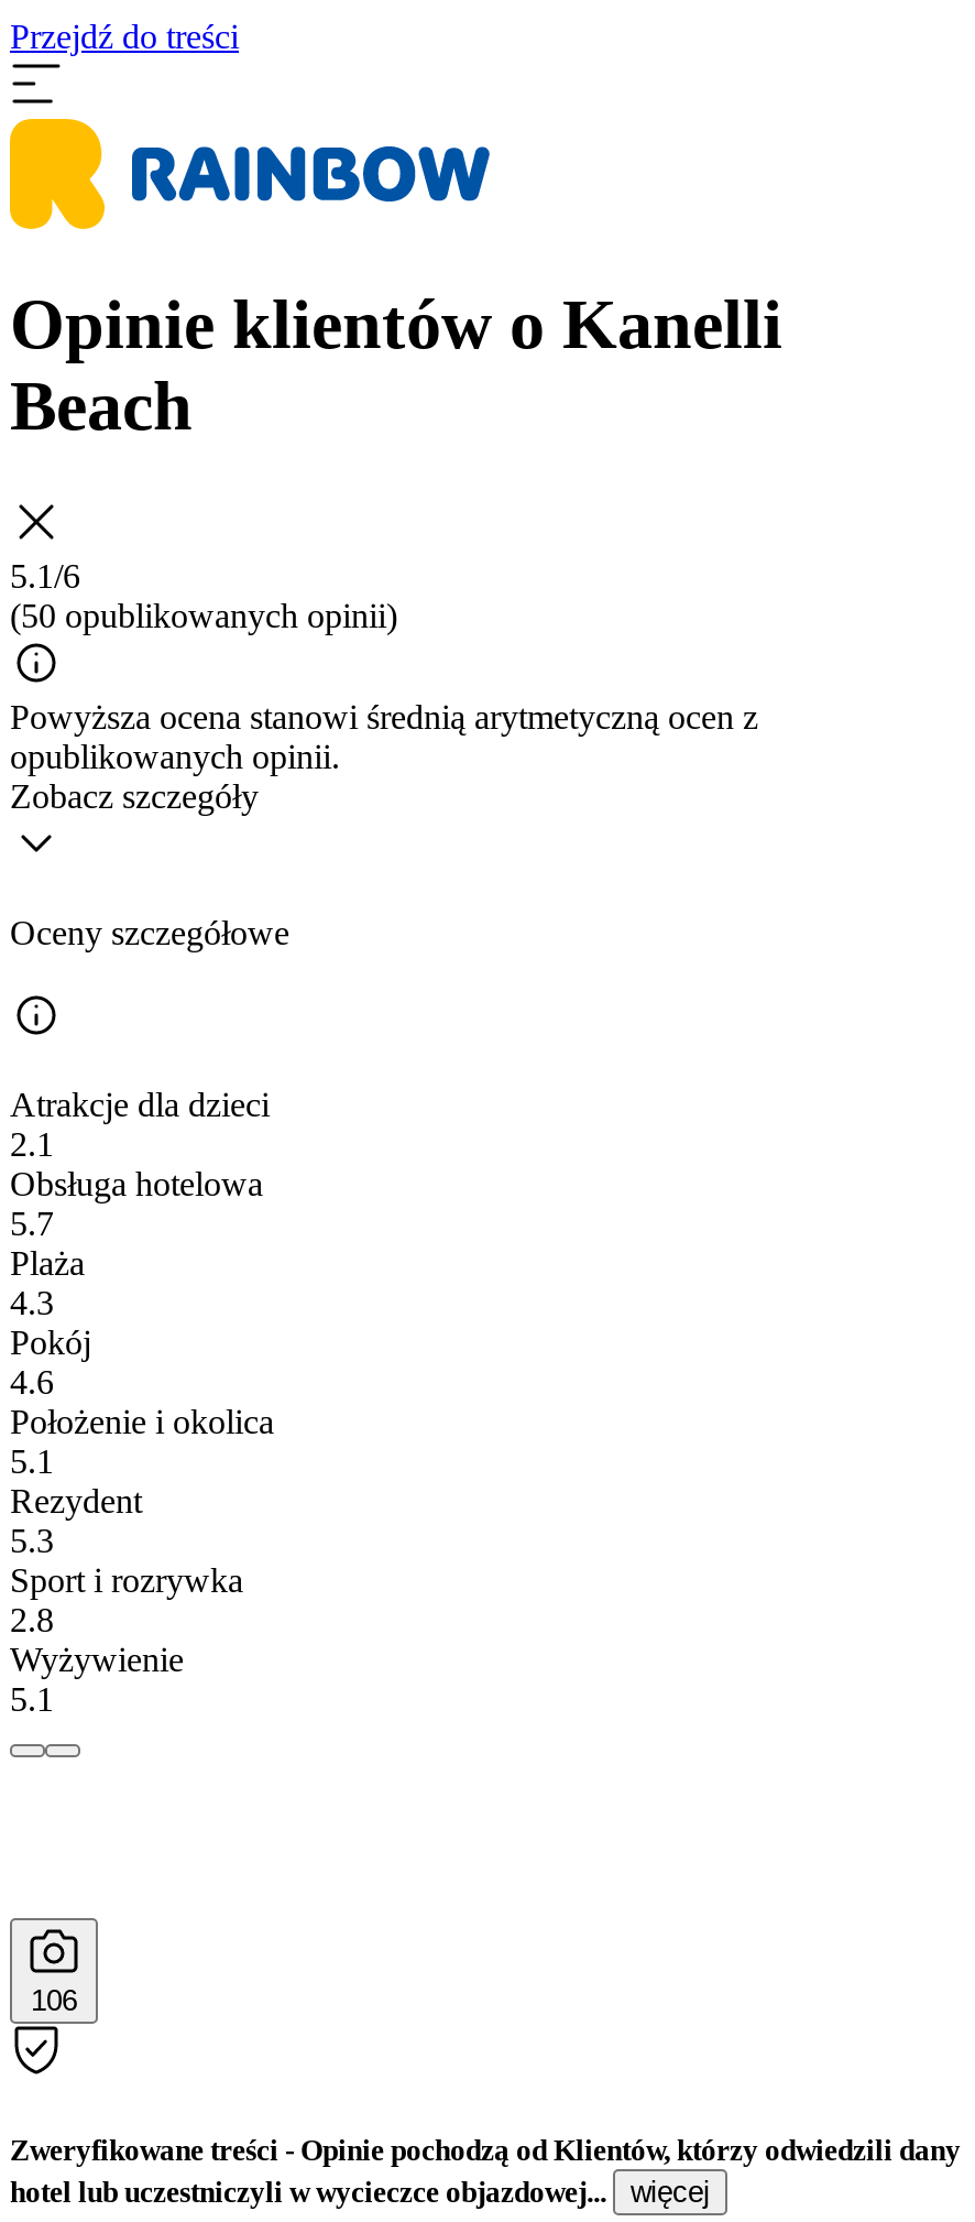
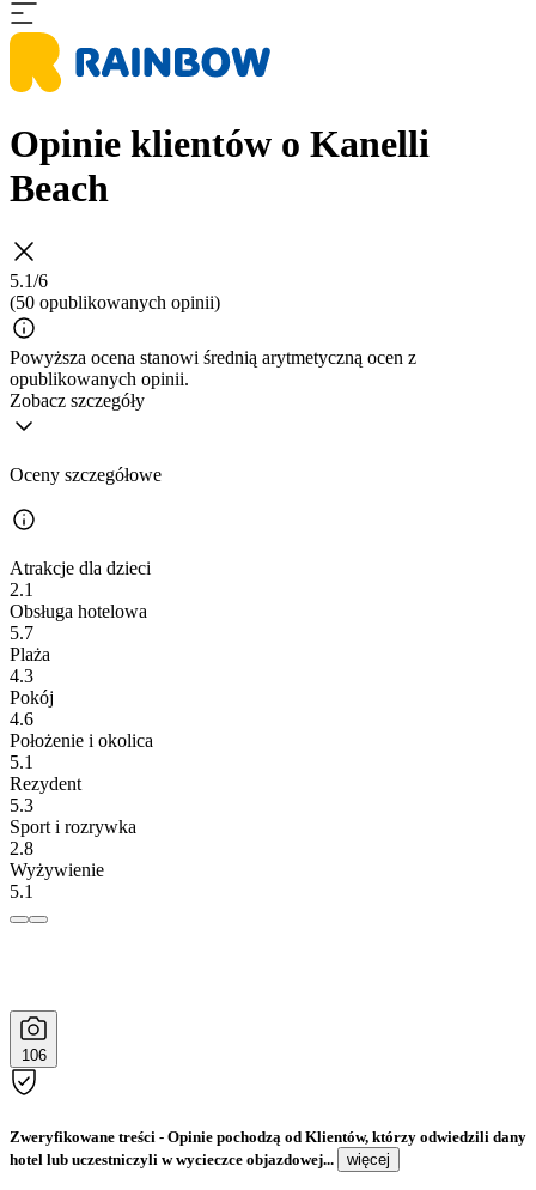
[10,18,239,55] Przejdź do treści -> none

